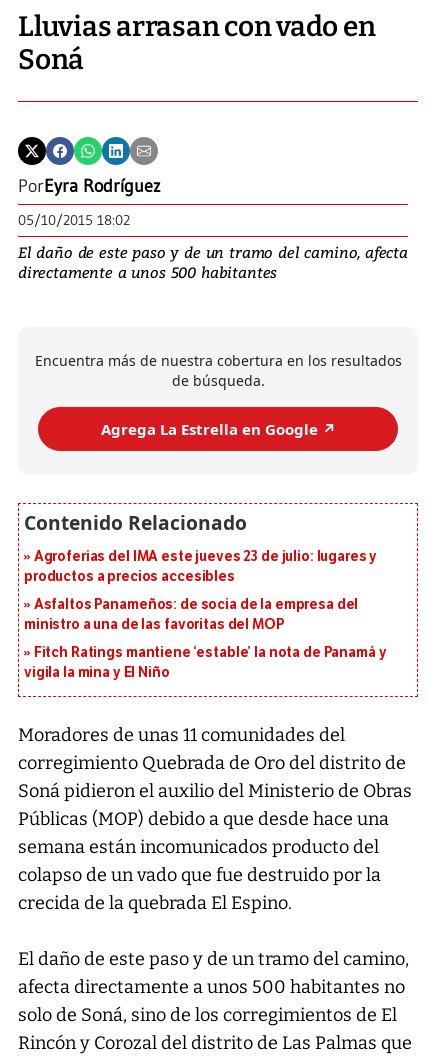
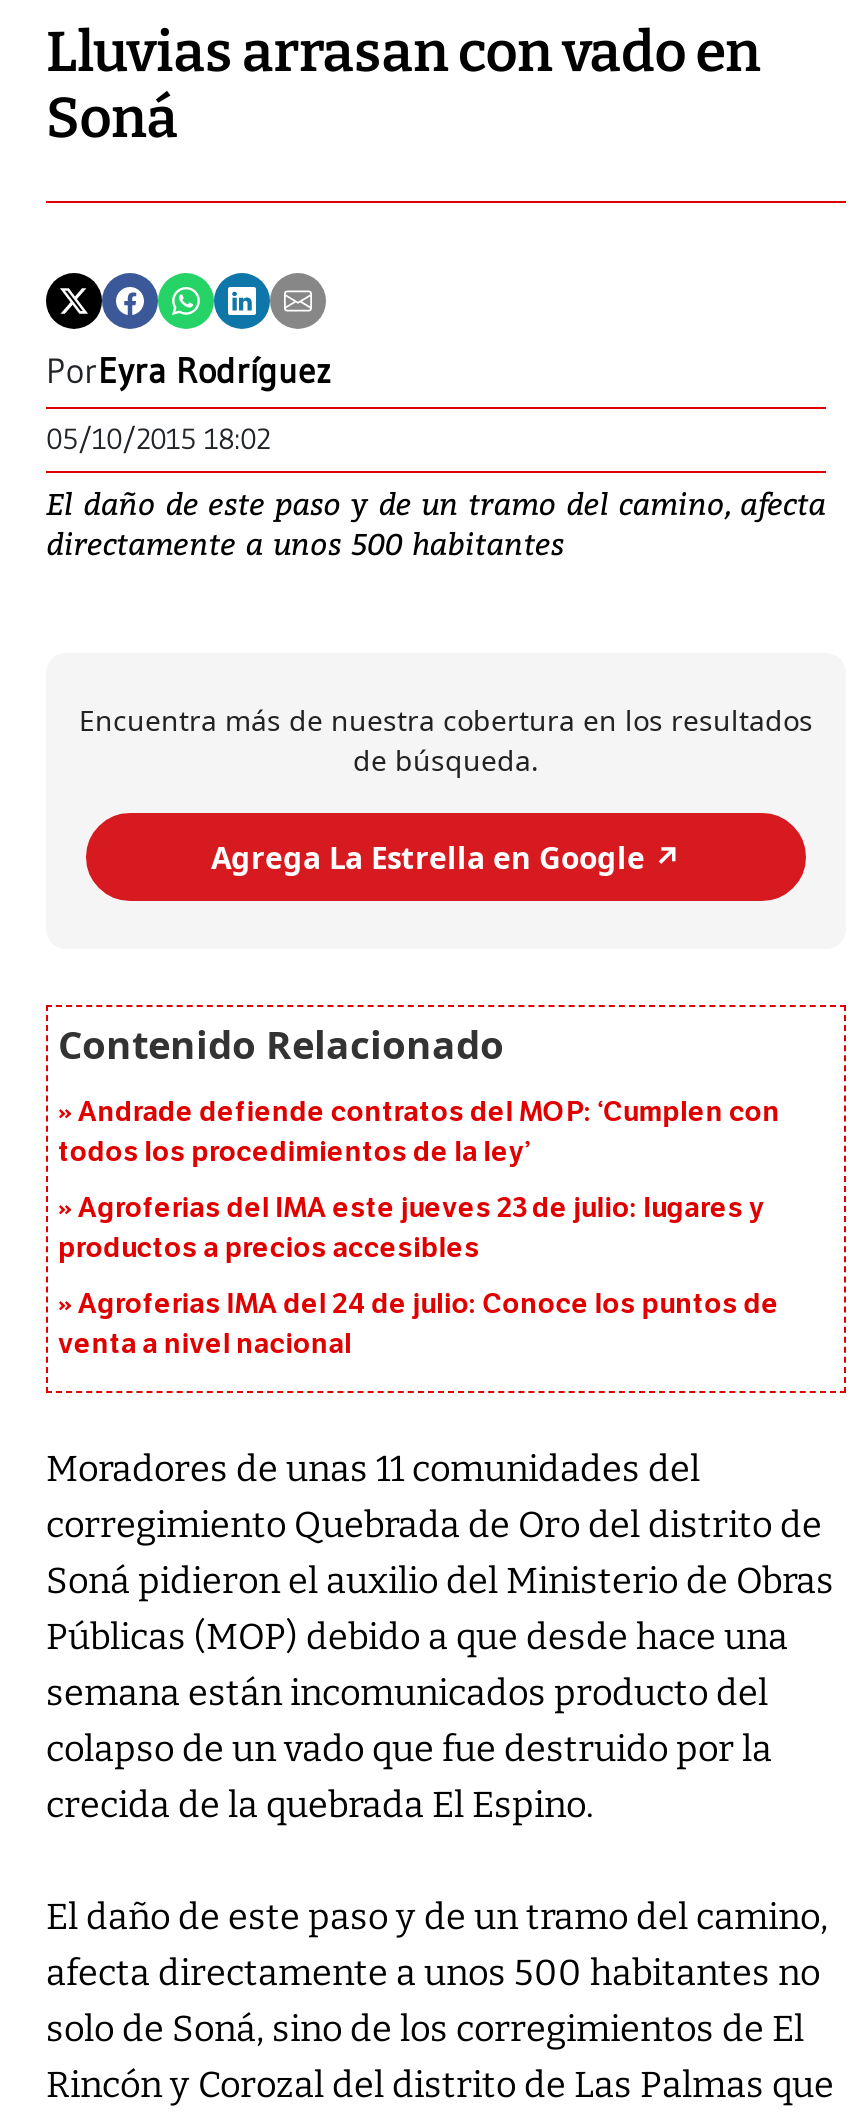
none -> [58,1096,780,1170] Andrade defiende contratos del MOP: ‘Cumplen con | todos los procedimientos de la ley’
moved [24,548,377,585] -> [58,1192,765,1266]: Agroferias del IMA este jueves 23 de julio: lugares y | productos a precios accesibles
[24,596,386,681] Asfaltos Panameños: de socia de la empresa del | ministro a una de las favoritas del MOP | Fitch Ratings mantiene ‘estable’ la nota de Panamá y | vigila la mina y El Niño -> [58,1288,779,1362] Agroferias IMA del 24 de julio: Conoce los puntos de | venta a nivel nacional

